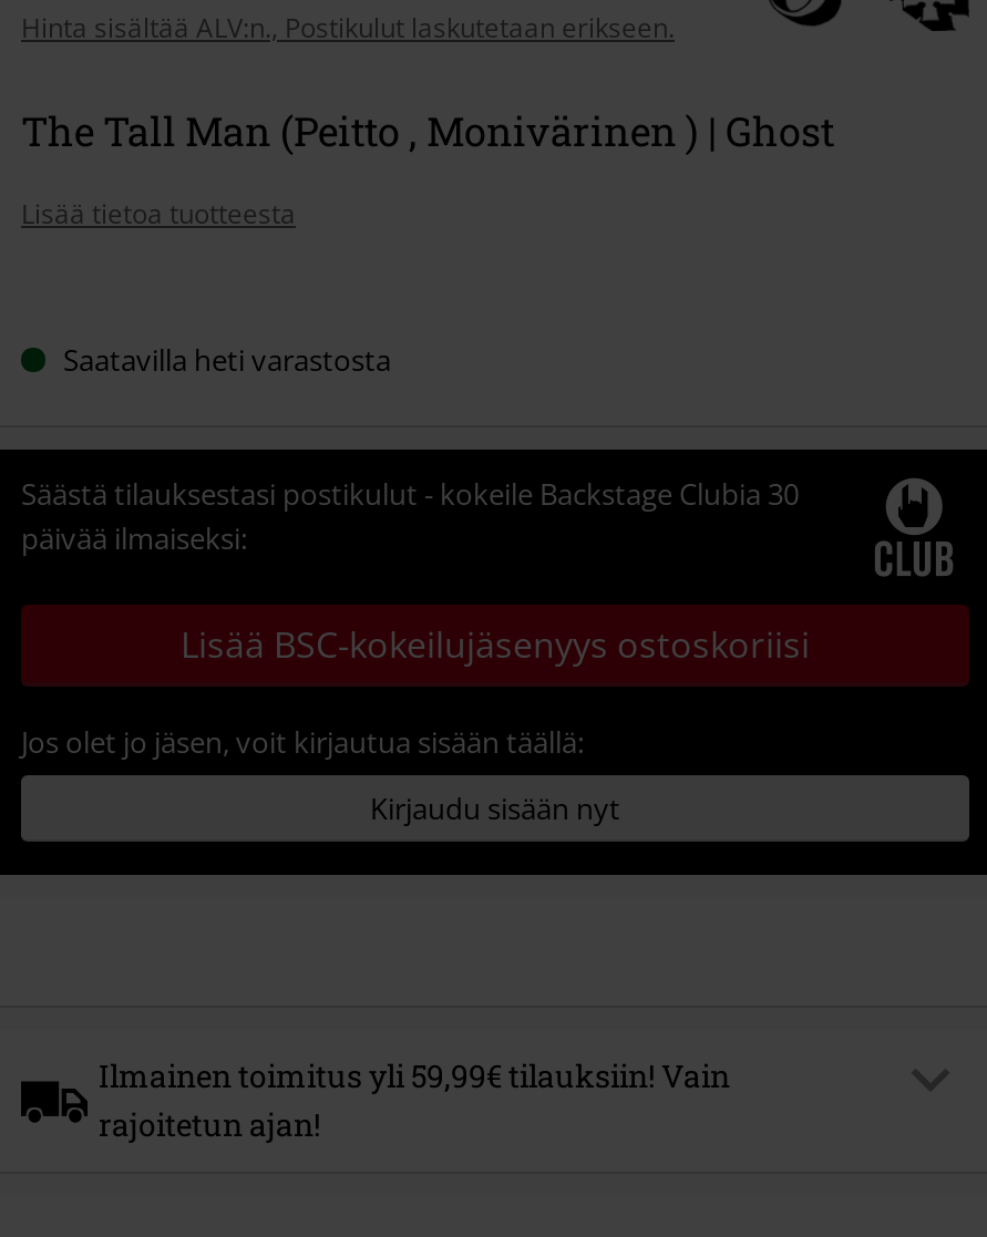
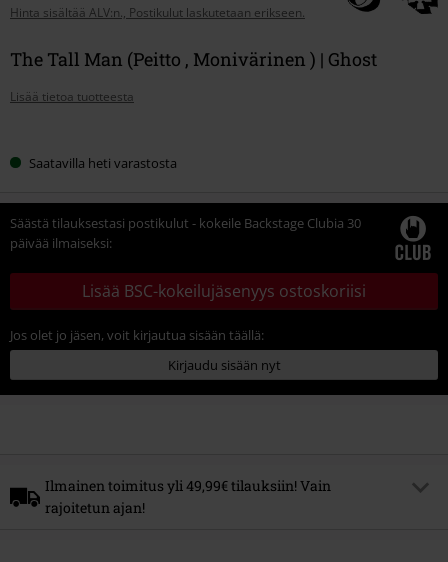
[99,1054,730,1097] Ilmainen toimitus yli 59,99€ tilauksiin! Vain -> [45,476,331,495] Ilmainen toimitus yli 49,99€ tilauksiin! Vain

